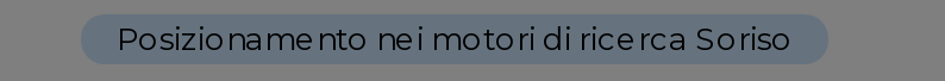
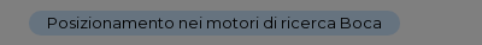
[117,18,793,56] Posizionamento nei motori di ricerca Soriso -> [47,13,382,31] Posizionamento nei motori di ricerca Boca

